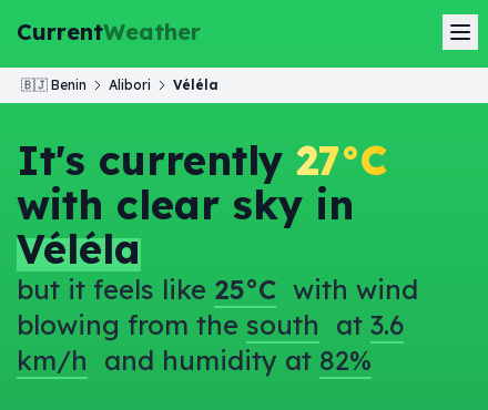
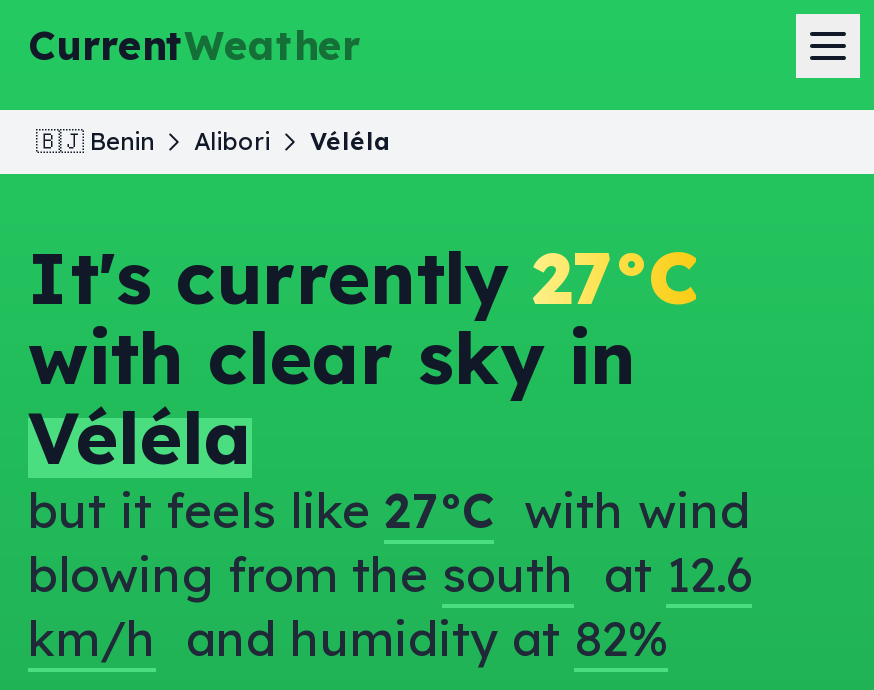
[17,273,418,306] but it feels like 25°C with wind -> [28,480,750,540] but it feels like 27°C with wind
[17,308,404,341] blowing from the south at 3.6 -> [28,544,752,604] blowing from the south at 12.6

